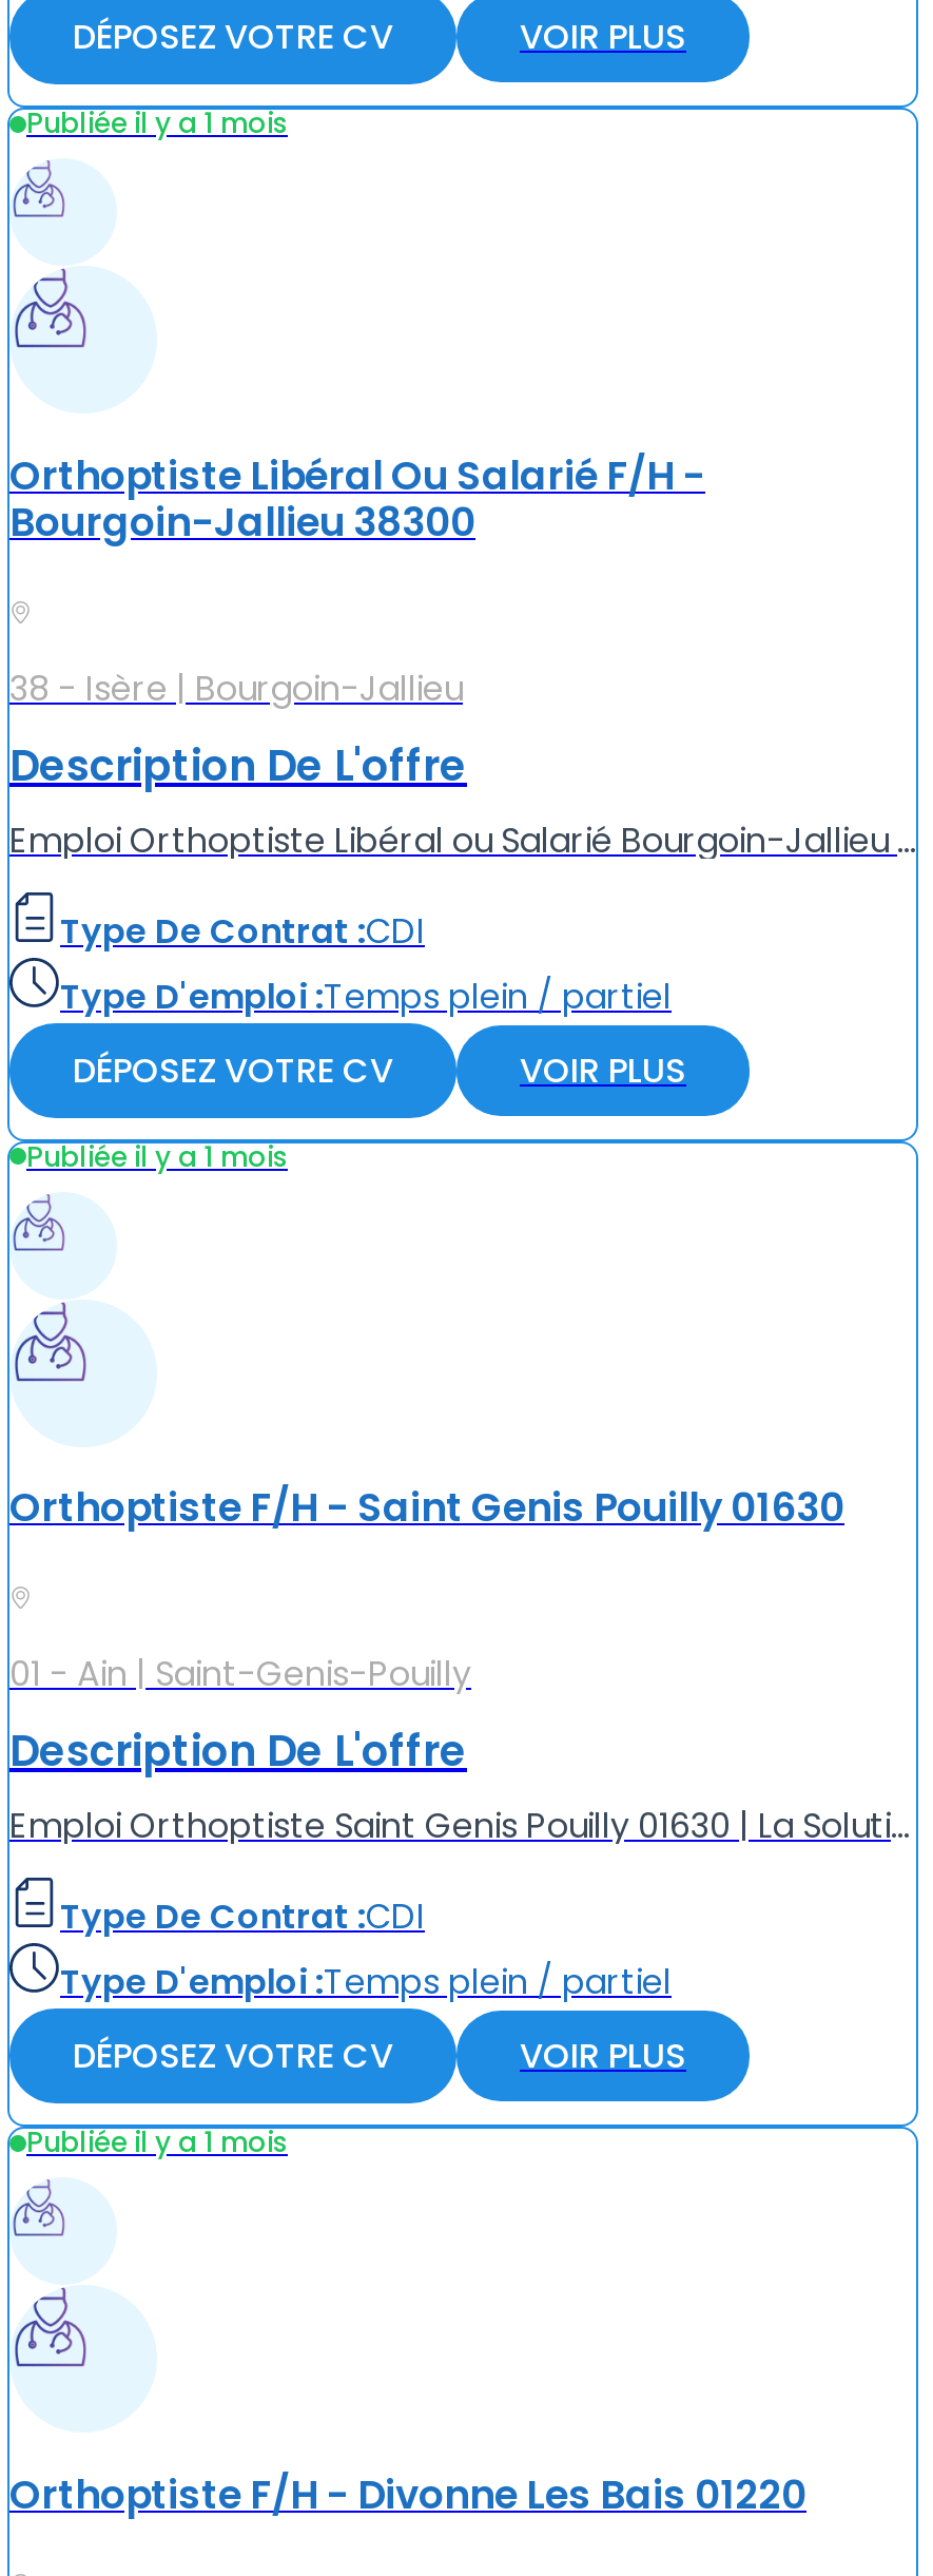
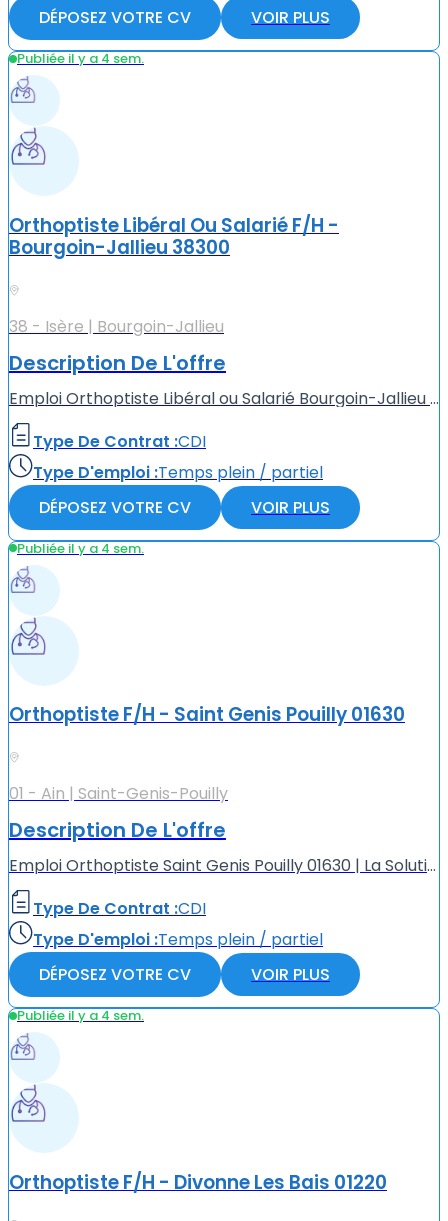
[26,104,288,144] Publiée il y a 1 mois -> [17,49,144,68] Publiée il y a 4 sem.
[26,1136,288,1176] Publiée il y a 1 mois -> [17,539,144,558] Publiée il y a 4 sem.
[26,2123,288,2163] Publiée il y a 1 mois -> [17,1006,144,1025] Publiée il y a 4 sem.

